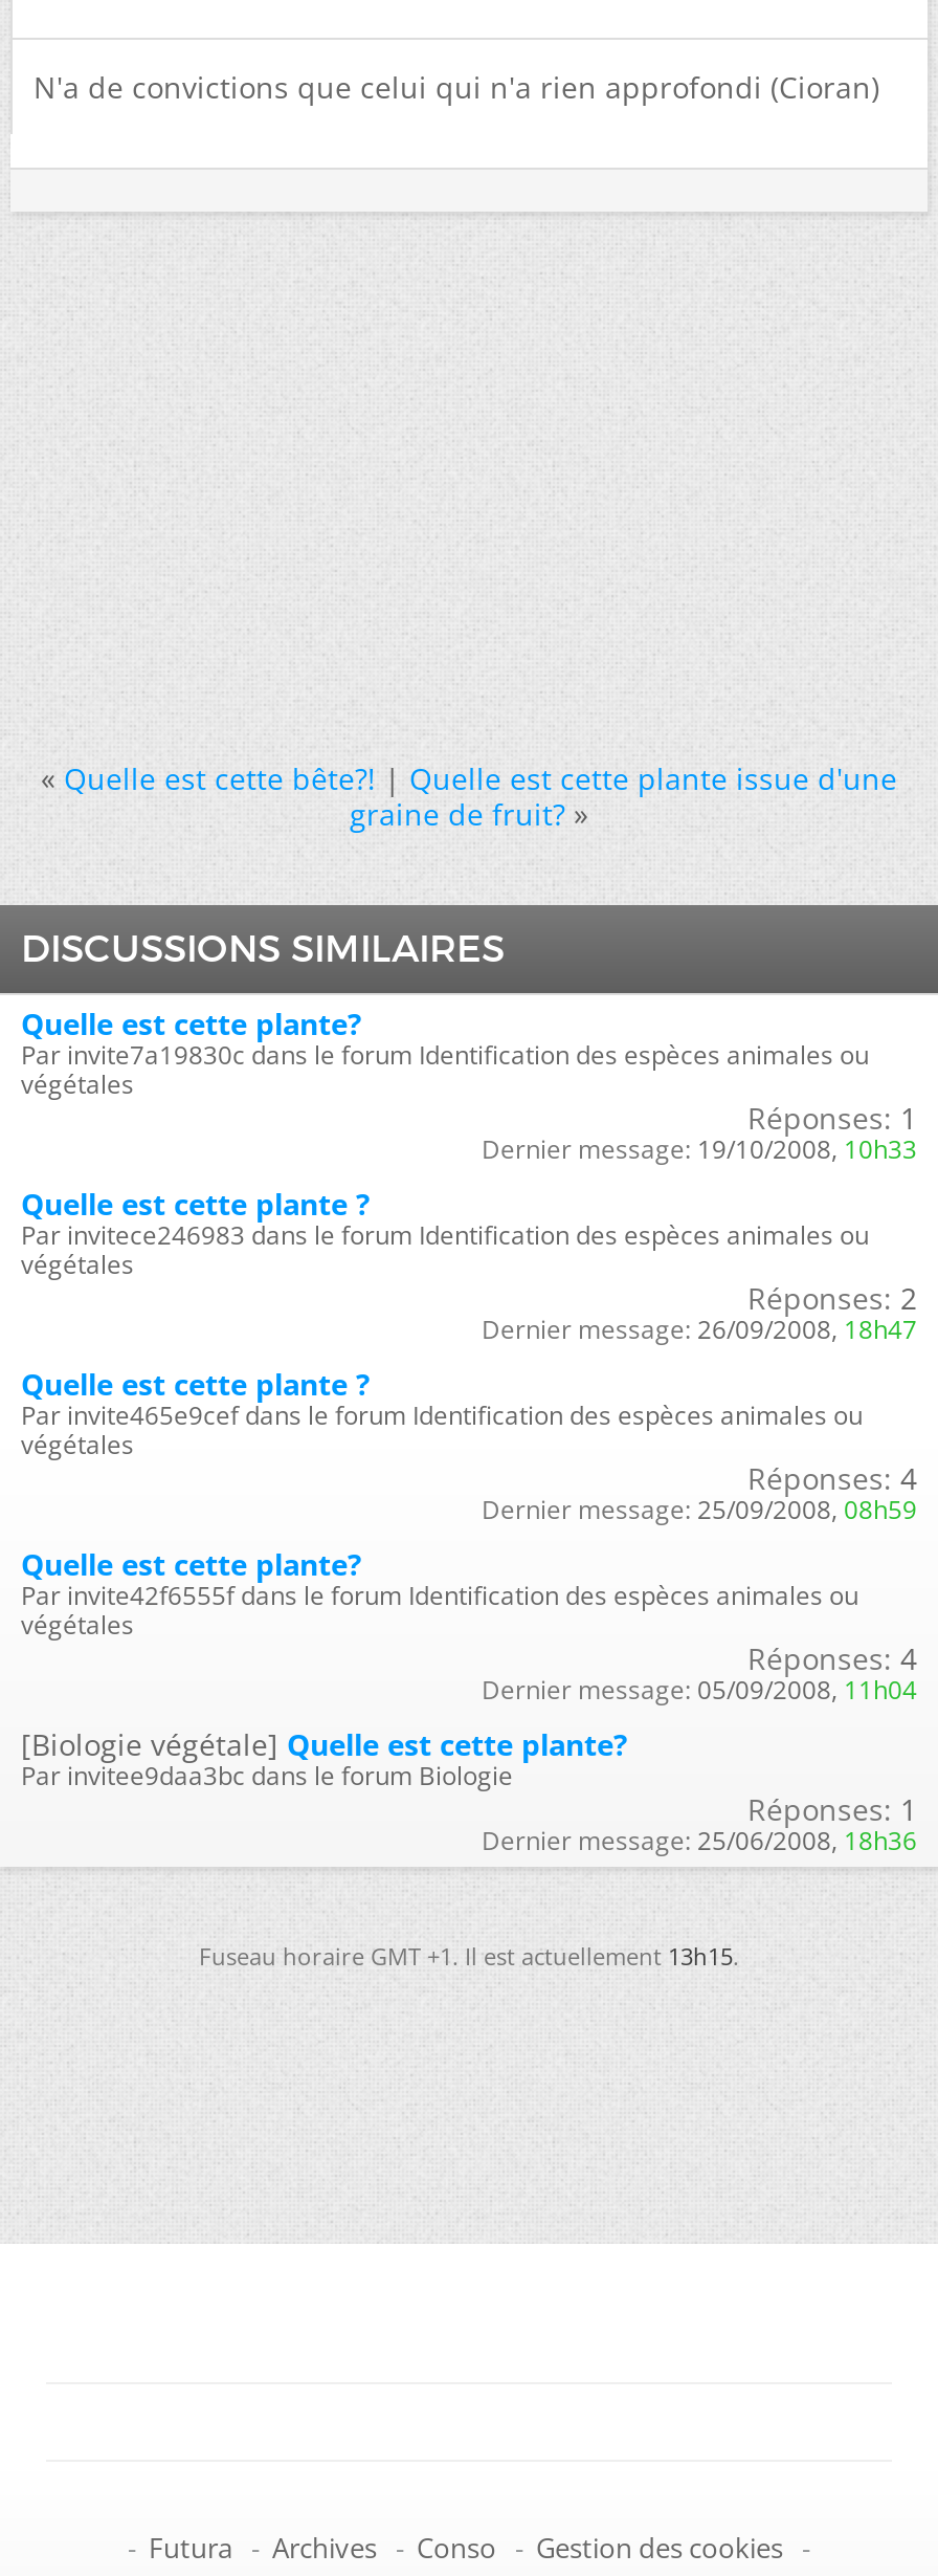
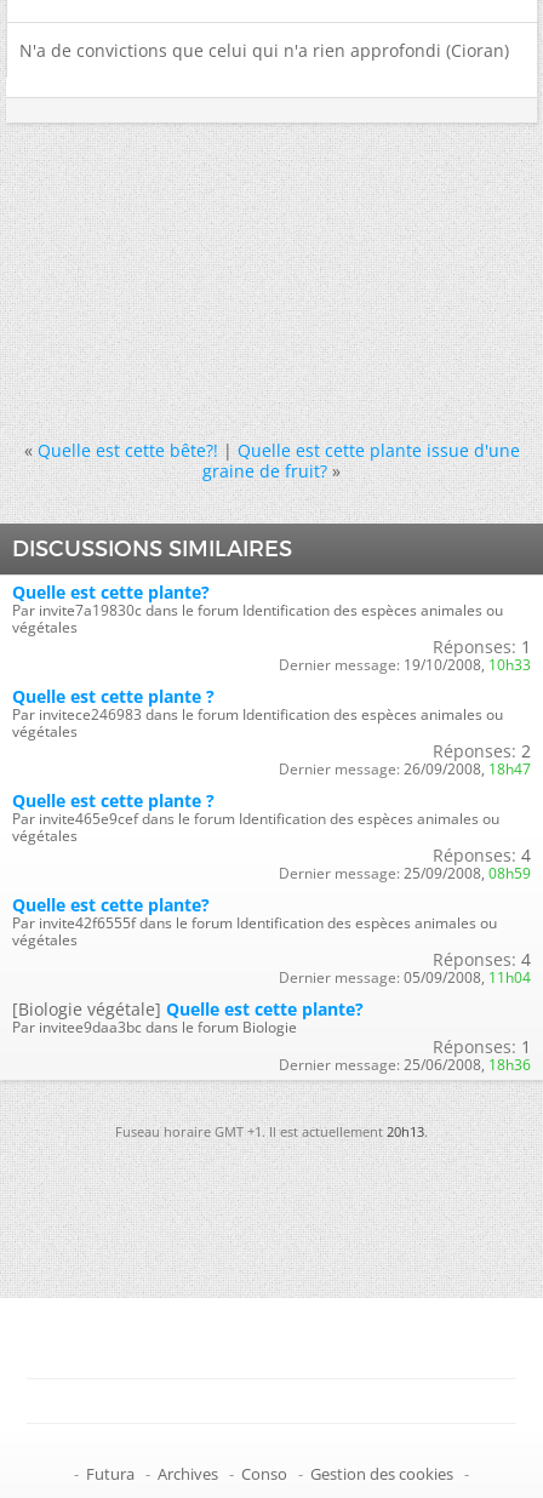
[199,1940,739,1971] Fuseau horaire GMT +1. Il est actuellement 13h15. -> [115,1122,428,1140] Fuseau horaire GMT +1. Il est actuellement 20h13.

